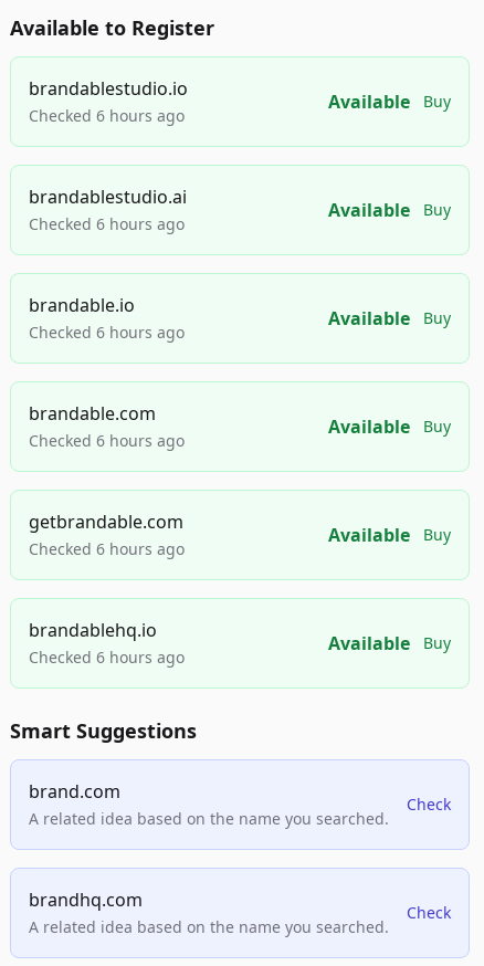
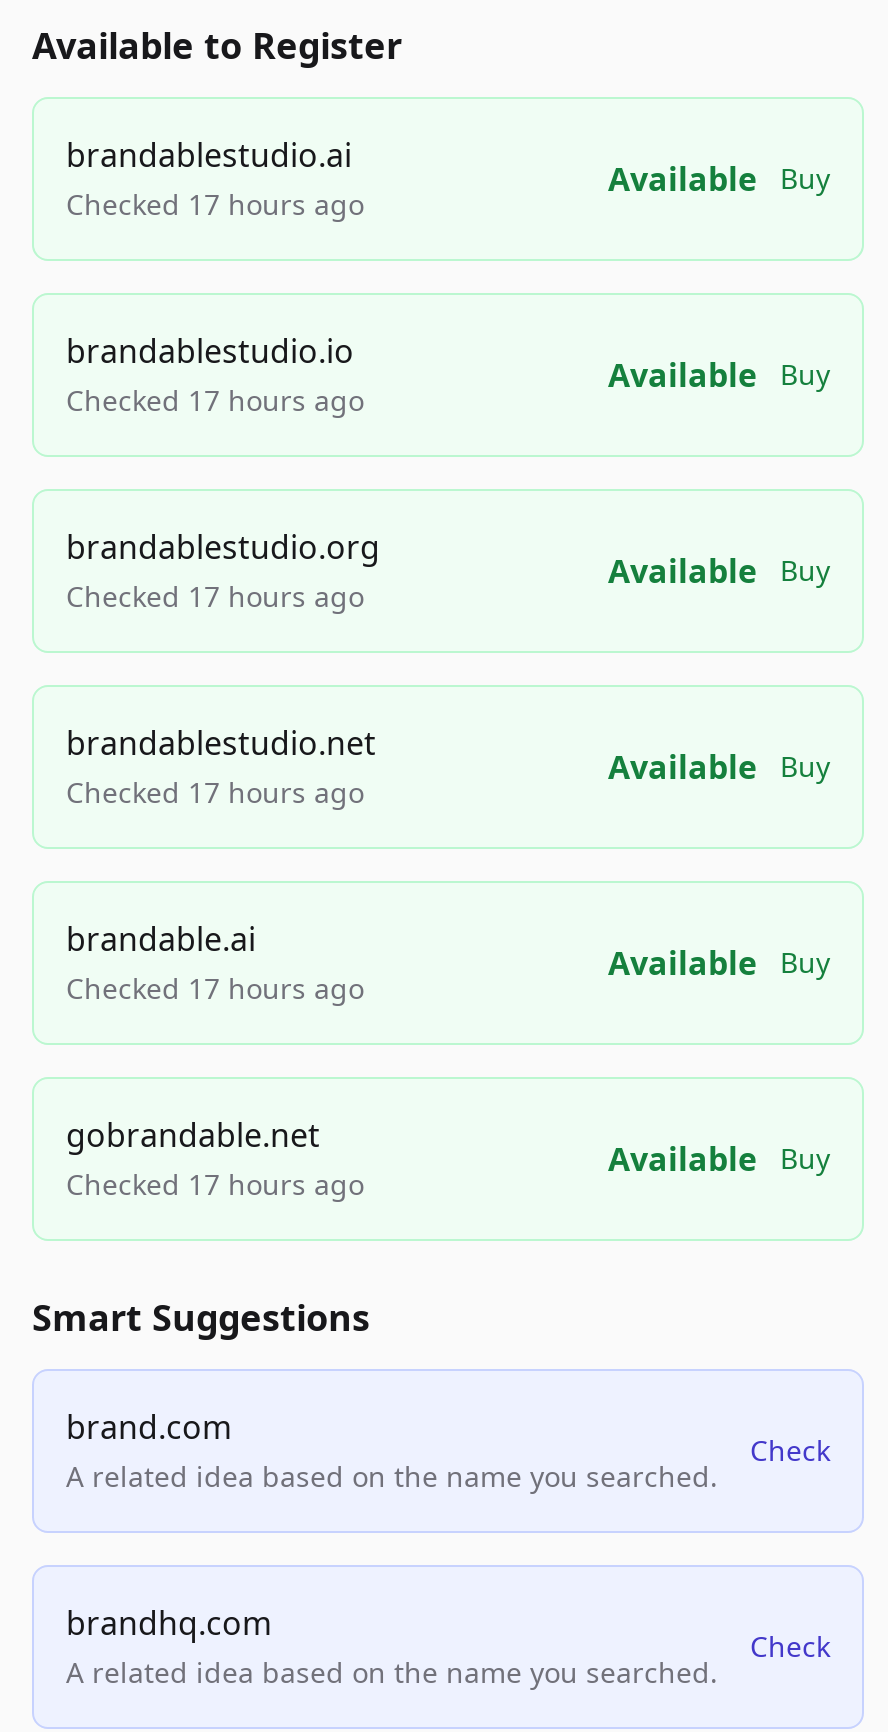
moved [29,76,188,101] -> [66,329,354,373]: brandablestudio.io
[29,105,185,126] Checked 6 hours ago -> [66,185,364,223] Checked 17 hours ago
moved [29,185,187,209] -> [66,133,352,177]: brandablestudio.ai
[29,213,185,234] Checked 6 hours ago -> [66,381,364,419] Checked 17 hours ago
[29,293,185,343] brandable.io | Checked 6 hours ago -> [66,525,380,615] brandablestudio.org | Checked 17 hours ago
[29,401,185,451] brandable.com | Checked 6 hours ago -> [66,721,376,811] brandablestudio.net | Checked 17 hours ago
[29,510,185,559] getbrandable.com | Checked 6 hours ago -> [66,917,364,1007] brandable.ai | Checked 17 hours ago
[29,618,185,668] brandablehq.io | Checked 6 hours ago -> [66,1113,364,1203] gobrandable.net | Checked 17 hours ago

